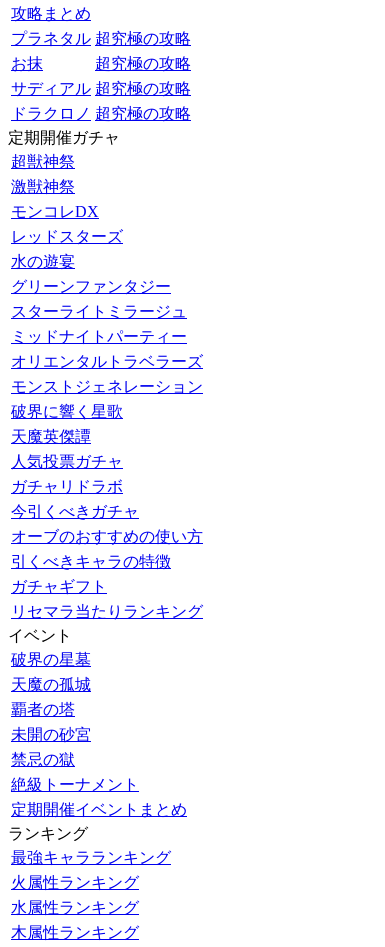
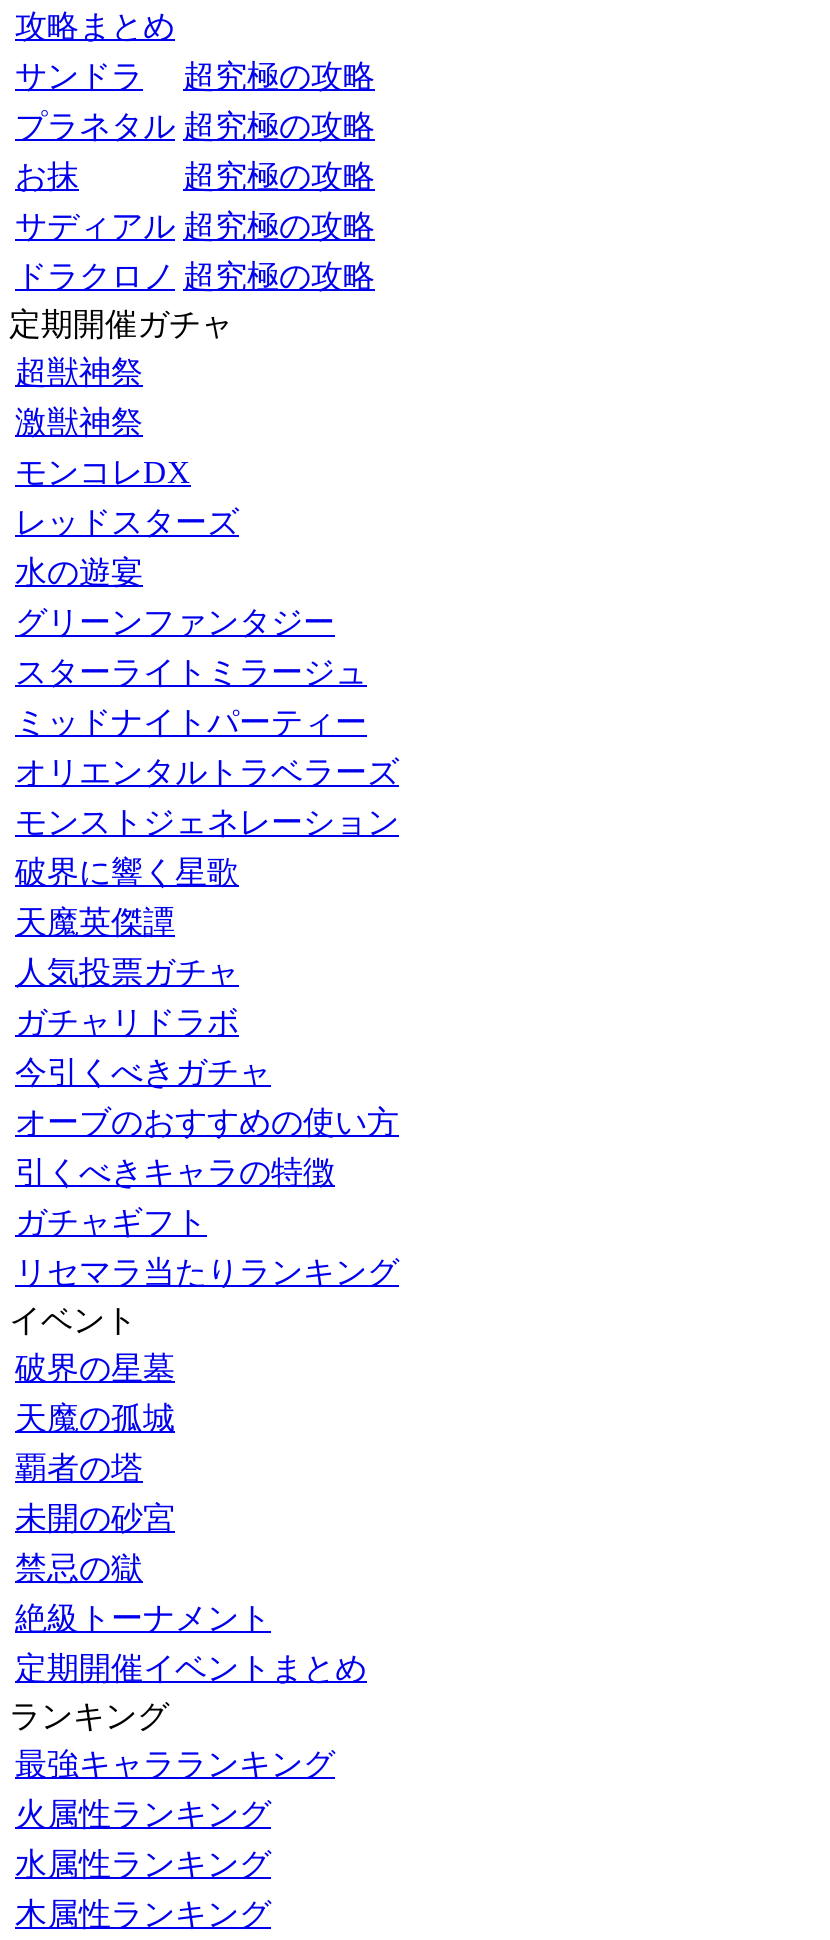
none -> [15,59,375,93] サンドラ | 超究極の攻略

